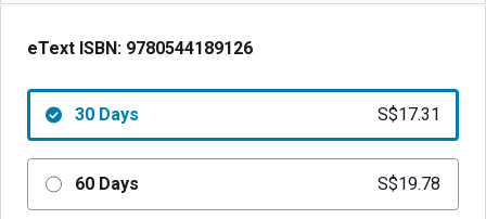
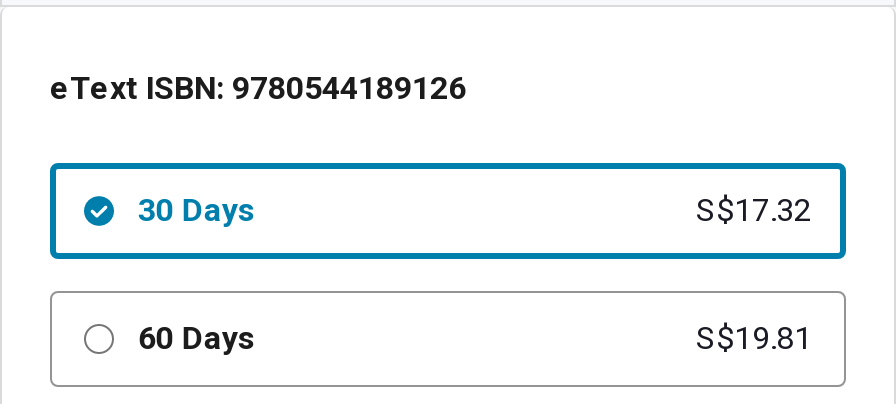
[378,104,440,125] S$17.31 -> [696,191,812,229] S$17.32
[378,173,440,194] S$19.78 -> [696,319,812,357] S$19.81

